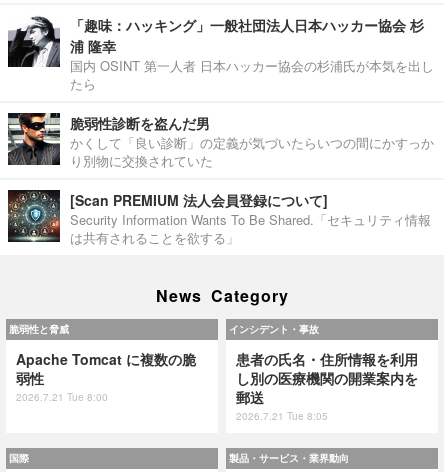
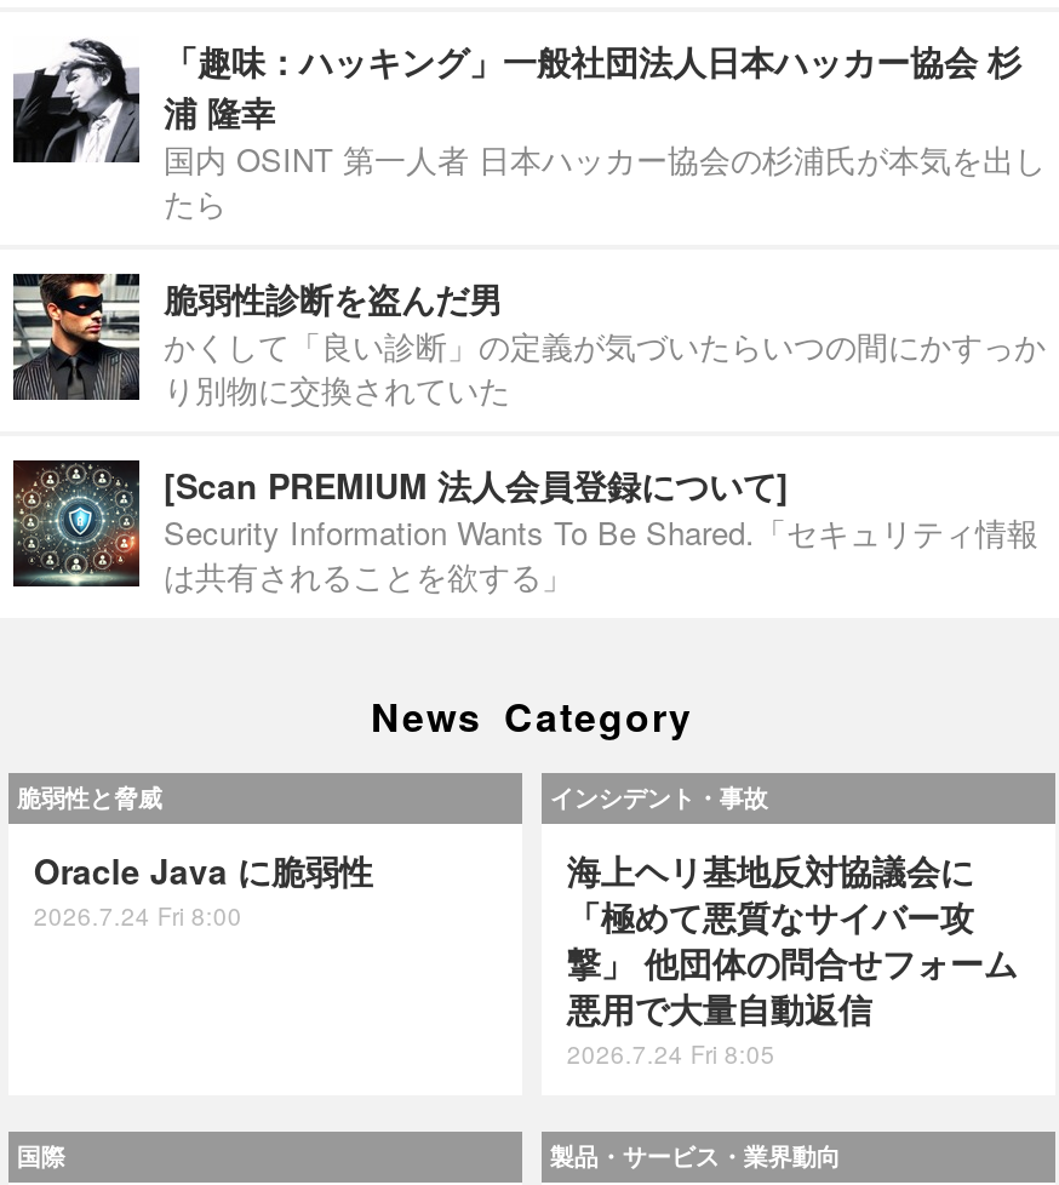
[16,349,196,404] Apache Tomcat に複数の脆 | 弱性 | 2026.7.21 Tue 8:00 -> [34,847,373,934] Oracle Java に脆弱性 | 2026.7.24 Fri 8:00
[236,349,418,423] 患者の氏名・住所情報を利用 | し別の医療機関の開業案内を | 郵送 | 2026.7.21 Tue 8:05 -> [567,847,1018,1072] 海上ヘリ基地反対協議会に | 「極めて悪質なサイバー攻 | 撃」 他団体の問合せフォーム | 悪用で大量自動返信 | 2026.7.24 Fri 8:05

